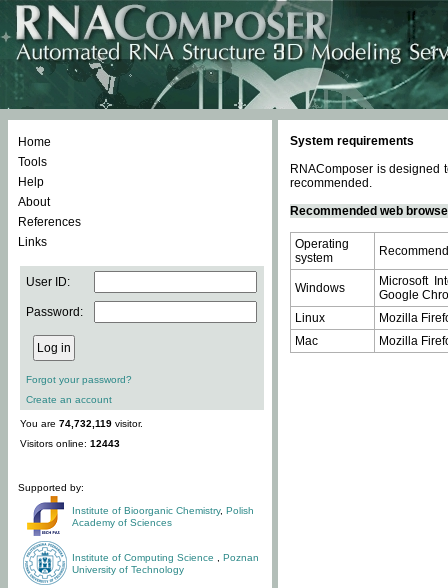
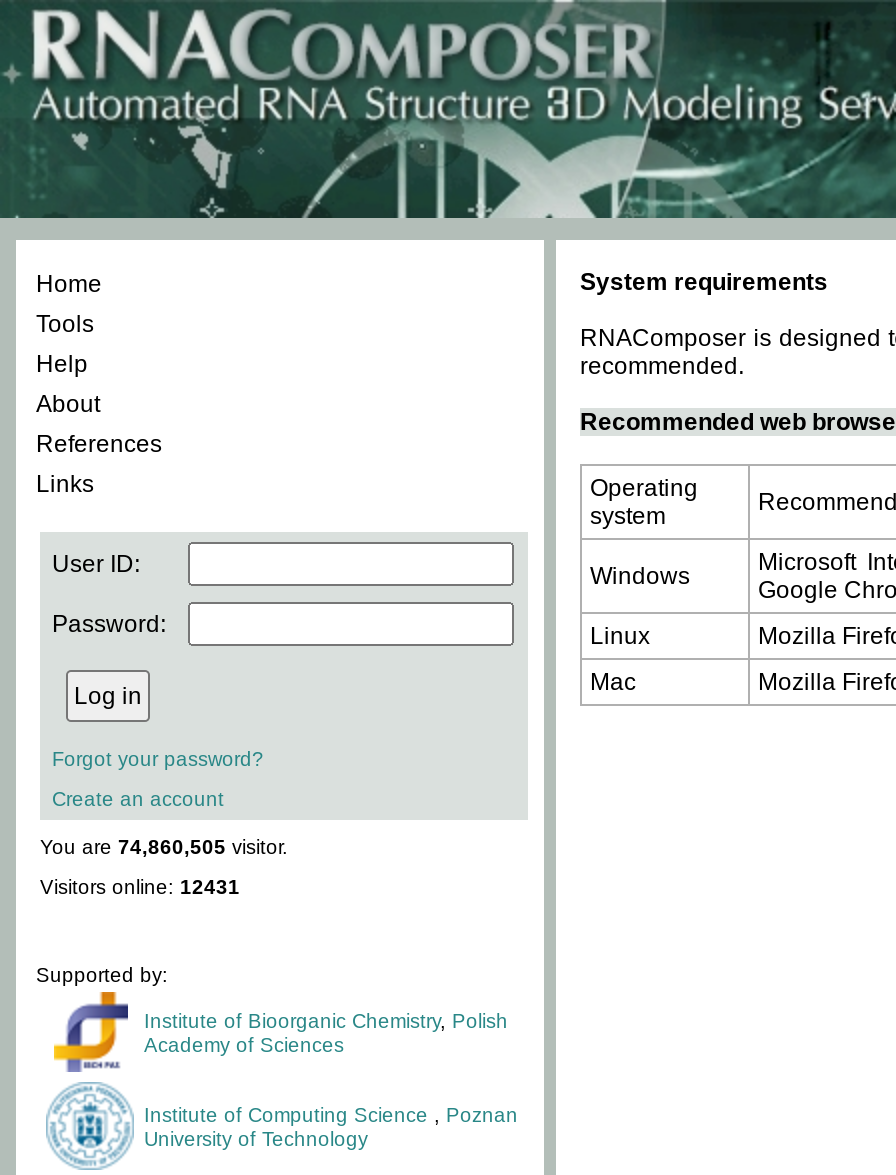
[20,418,143,429] You are 74,732,119 visitor. -> [40,836,288,858] You are 74,860,505 visitor.
[20,438,120,449] Visitors online: 12443 -> [40,876,240,898] Visitors online: 12431

